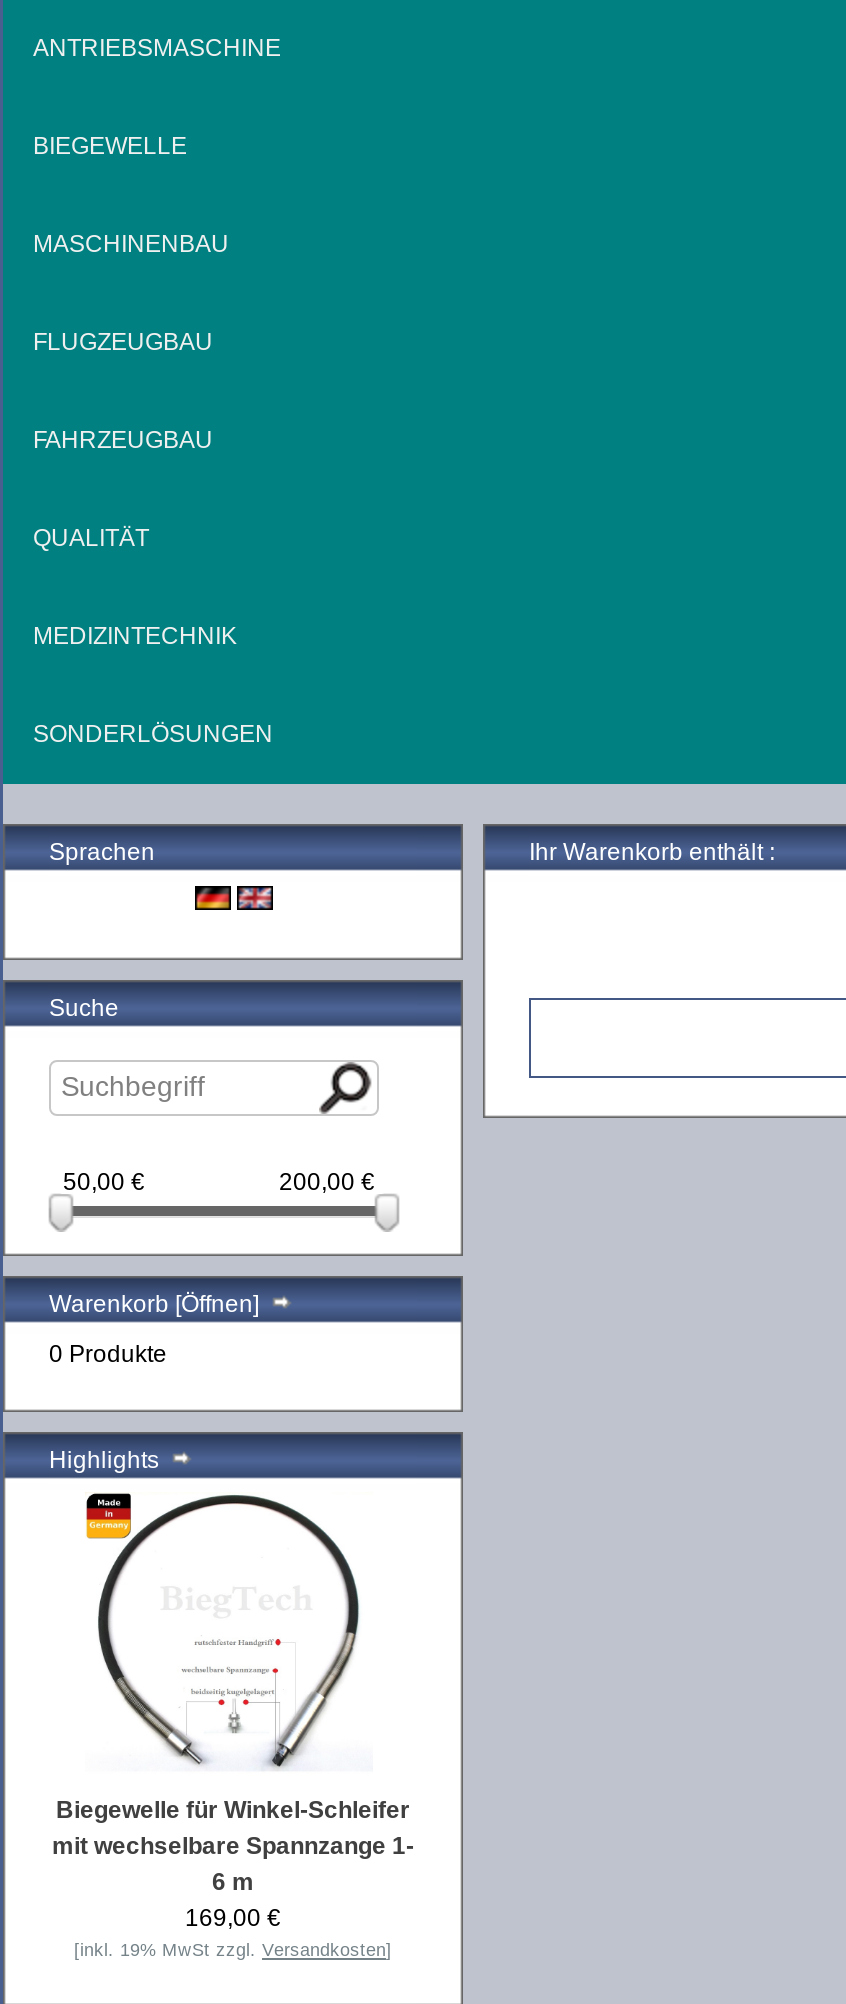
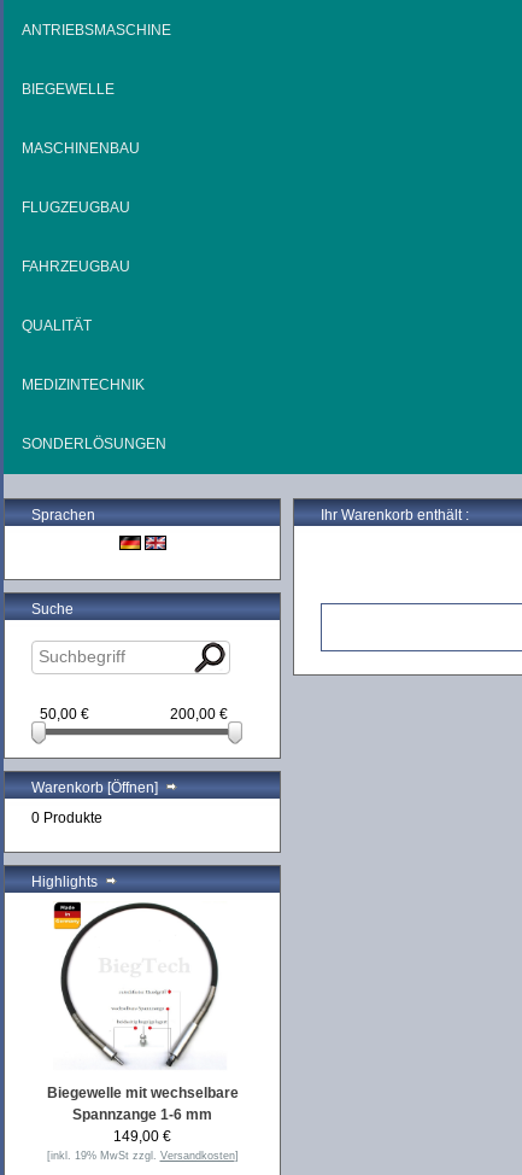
[52,1796,414,1932] Biegewelle für Winkel-Schleifer | mit wechselbare Spannzange 1- | 6 m | 169,00 € -> [46,1085,238,1145] Biegewelle mit wechselbare | Spannzange 1-6 mm | 149,00 €

